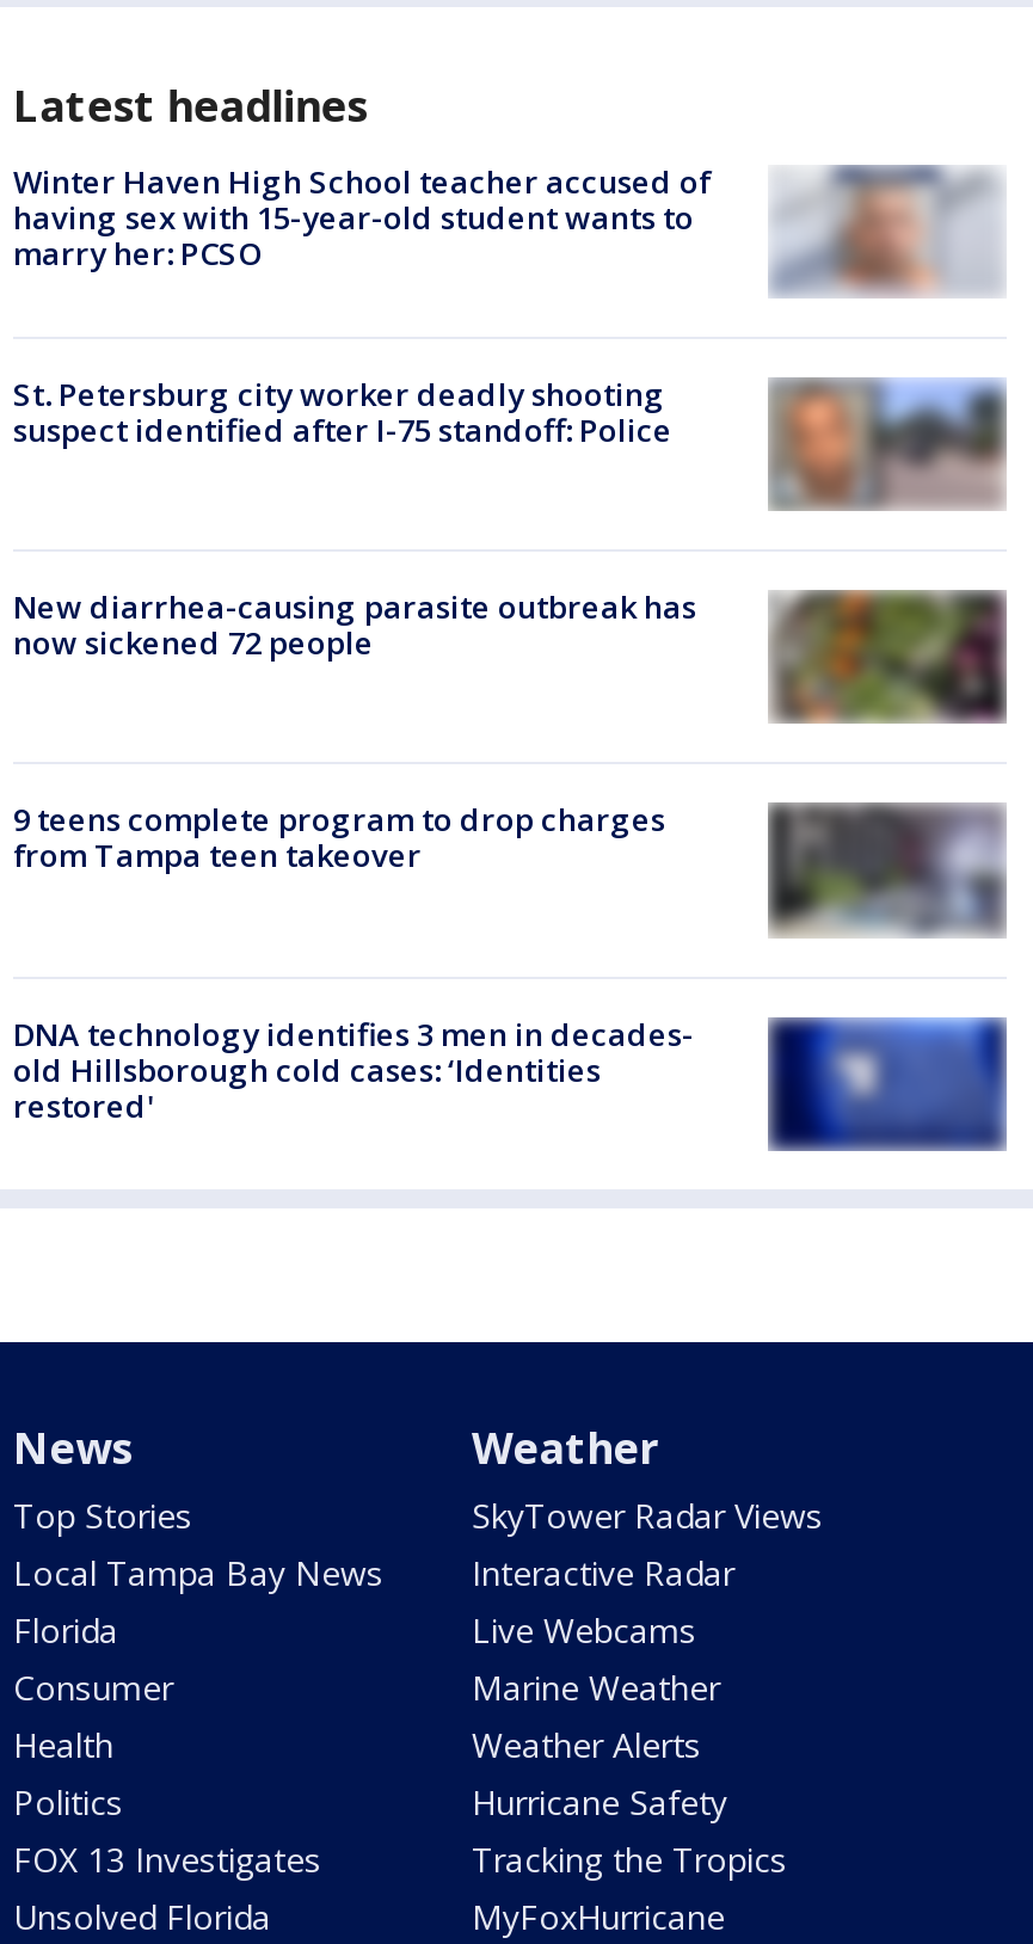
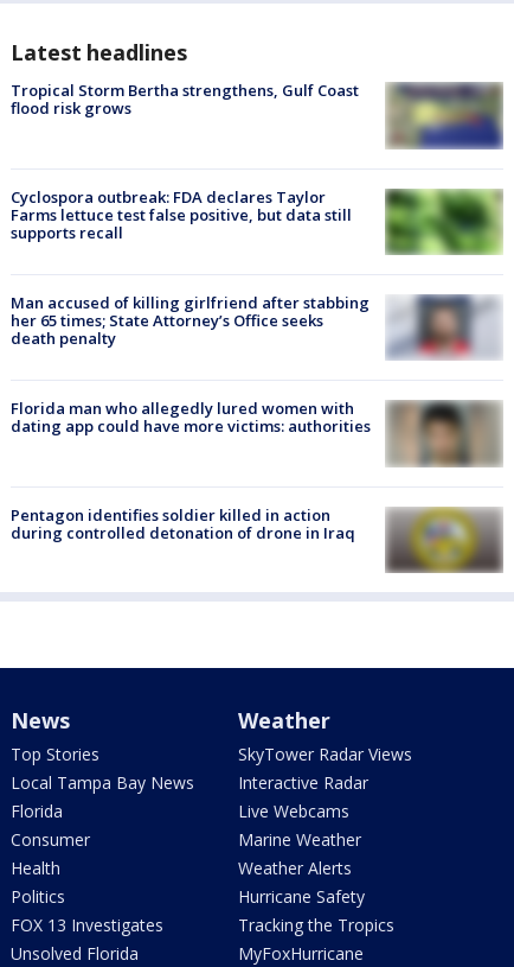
[13,160,1004,297] [image] | Winter Haven High School teacher accused of | having sex with 15-year-old student wants to | marry her: PCSO -> [11,80,503,149] [image] | Tropical Storm Bertha strengthens, Gulf Coast | flood risk grows
[13,373,672,452] St. Petersburg city worker deadly shooting | suspect identified after I-75 standoff: Police -> [11,186,352,243] Cyclospora outbreak: FDA declares Taylor | Farms lettuce test false positive, but data still | supports recall
[770,379,1007,510] [image] -> [386,189,503,255] [image]
[13,586,1007,722] [image] | New diarrhea-causing parasite outbreak has | now sickened 72 people -> [11,292,502,360] [image] | Man accused of killing girlfriend after stabbing | her 65 times; State Attorney’s Office seeks | death penalty
[13,799,665,877] 9 teens complete program to drop charges | from Tampa teen takeover -> [11,398,371,437] Florida man who allegedly lured women with | dating app could have more victims: authorities
[768,804,1004,937] [image] -> [386,401,501,467] [image]
[13,1012,1007,1150] [image] | DNA technology identifies 3 men in decades- | old Hillsborough cold cases: ‘Identities | restored' -> [11,504,503,573] [image] | Pentagon identifies soldier killed in action | during controlled detonation of drone in Iraq

